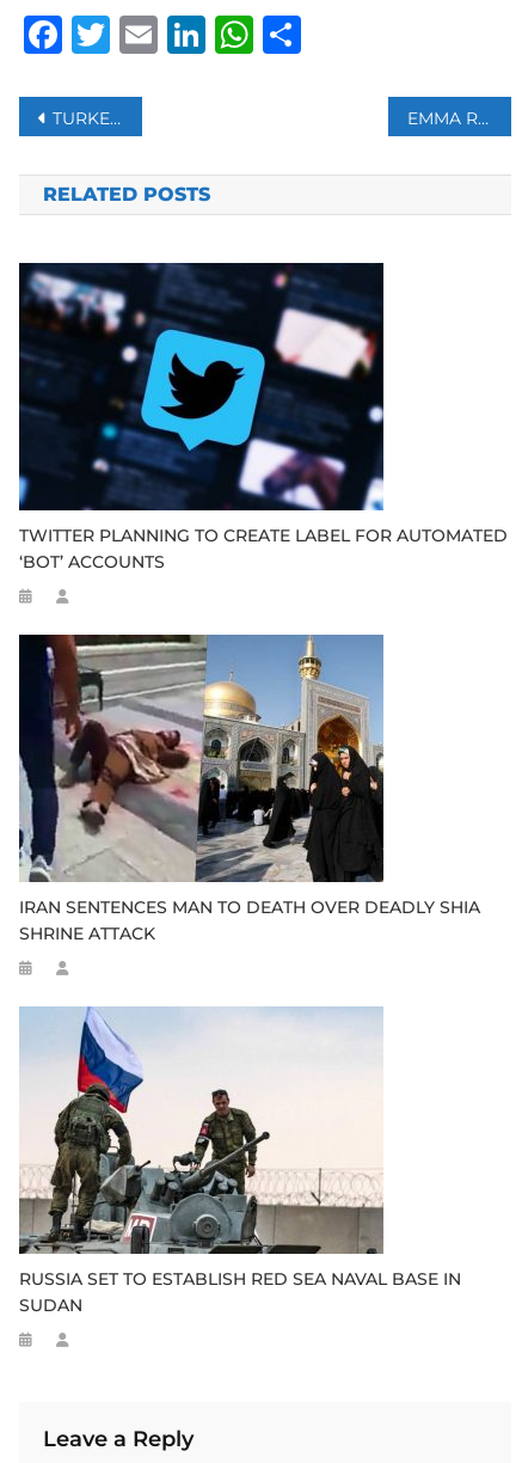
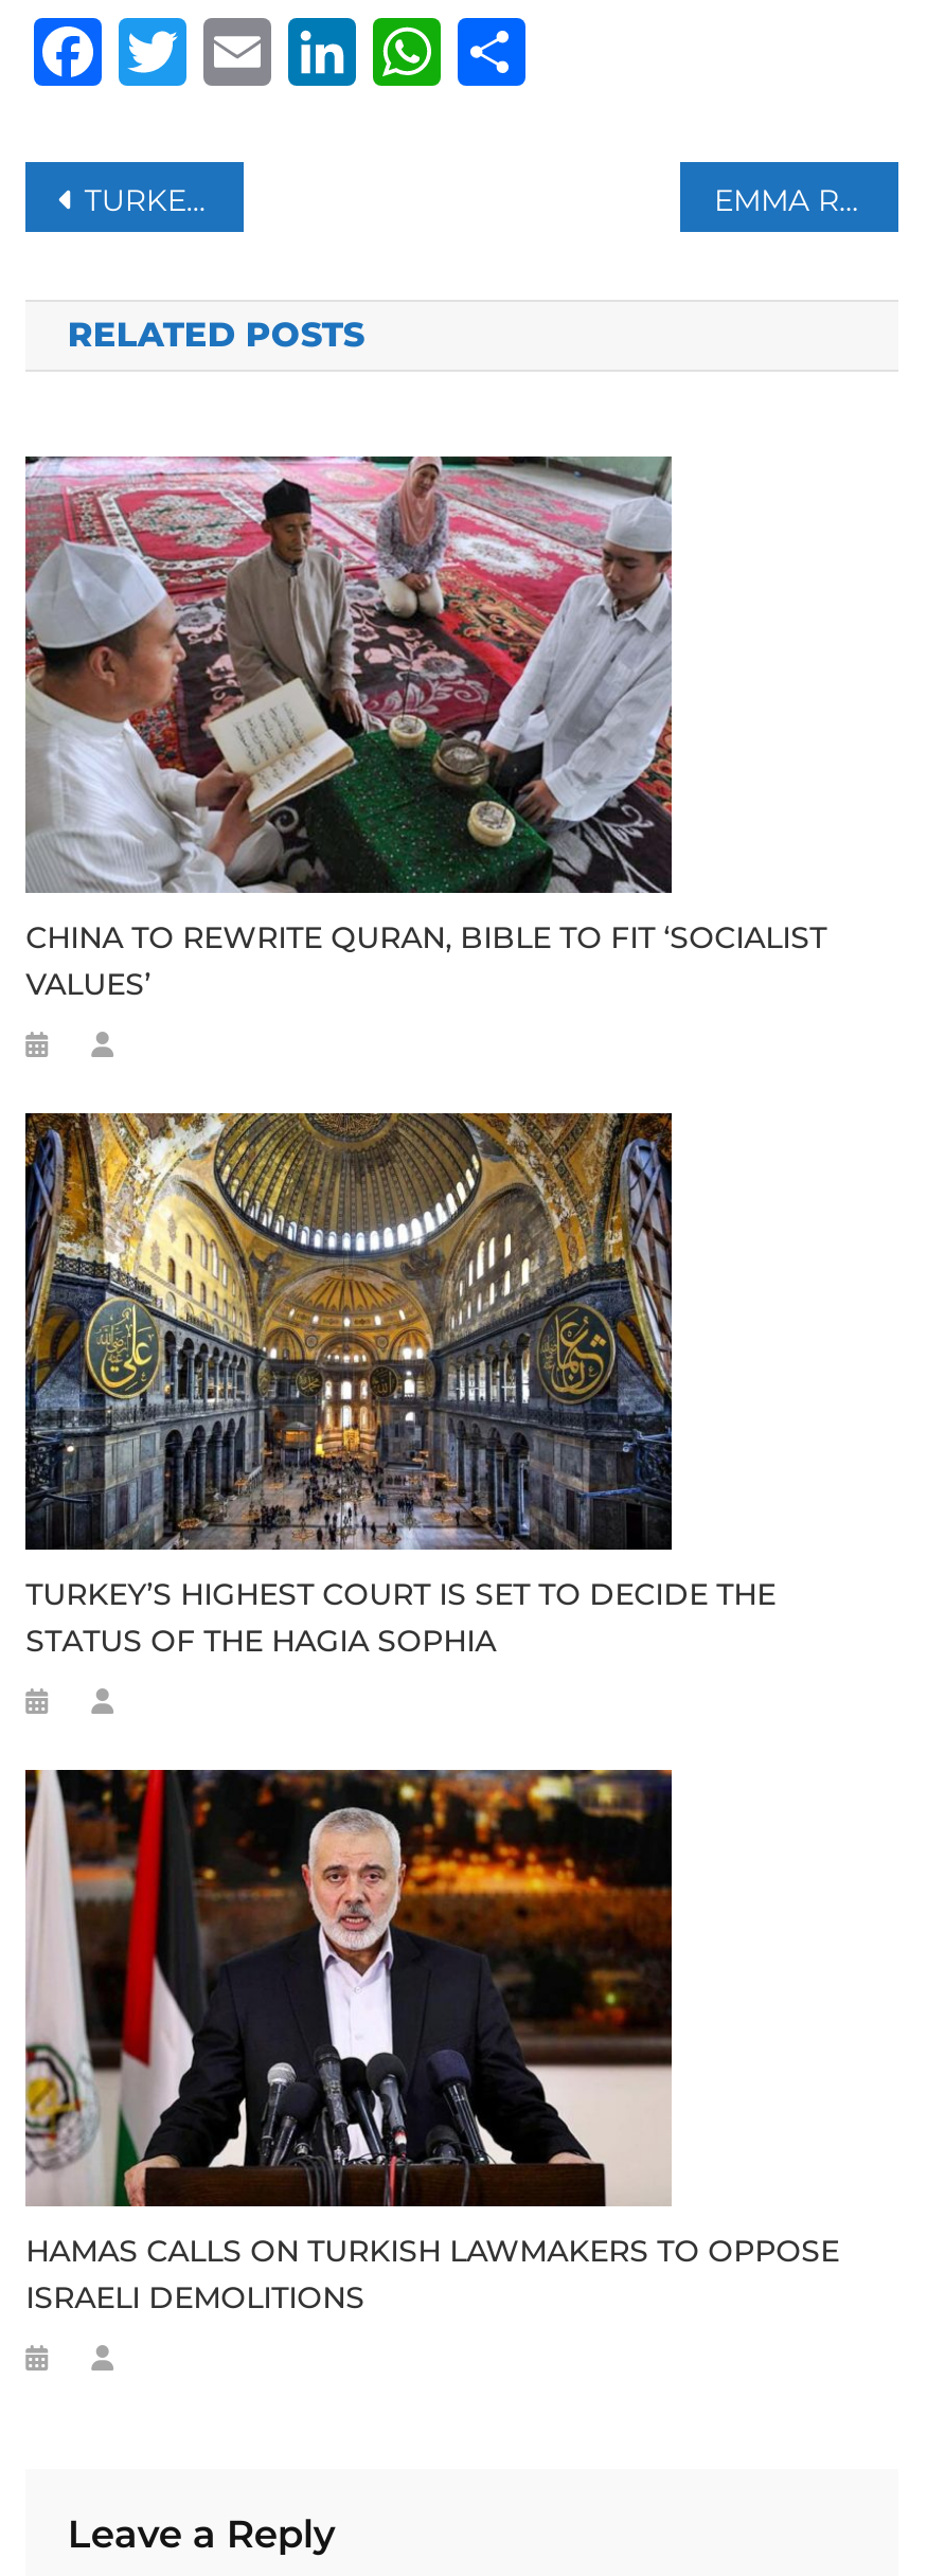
[18,262,508,573] [image] | TWITTER PLANNING TO CREATE LABEL FOR AUTOMATED | ‘BOT’ ACCOUNTS -> [23,454,827,1003] [image] | CHINA TO REWRITE QURAN, BIBLE TO FIT ‘SOCIALIST | VALUES’
[19,633,480,944] [image] | IRAN SENTENCES MAN TO DEATH OVER DEADLY SHIA | SHRINE ATTACK -> [23,1111,776,1660] [image] | TURKEY’S HIGHEST COURT IS SET TO DECIDE THE | STATUS OF THE HAGIA SOPHIA
[19,1006,461,1316] [image] | RUSSIA SET TO ESTABLISH RED SEA NAVAL BASE IN | SUDAN -> [23,1768,839,2316] [image] | HAMAS CALLS ON TURKISH LAWMAKERS TO OPPOSE | ISRAELI DEMOLITIONS

